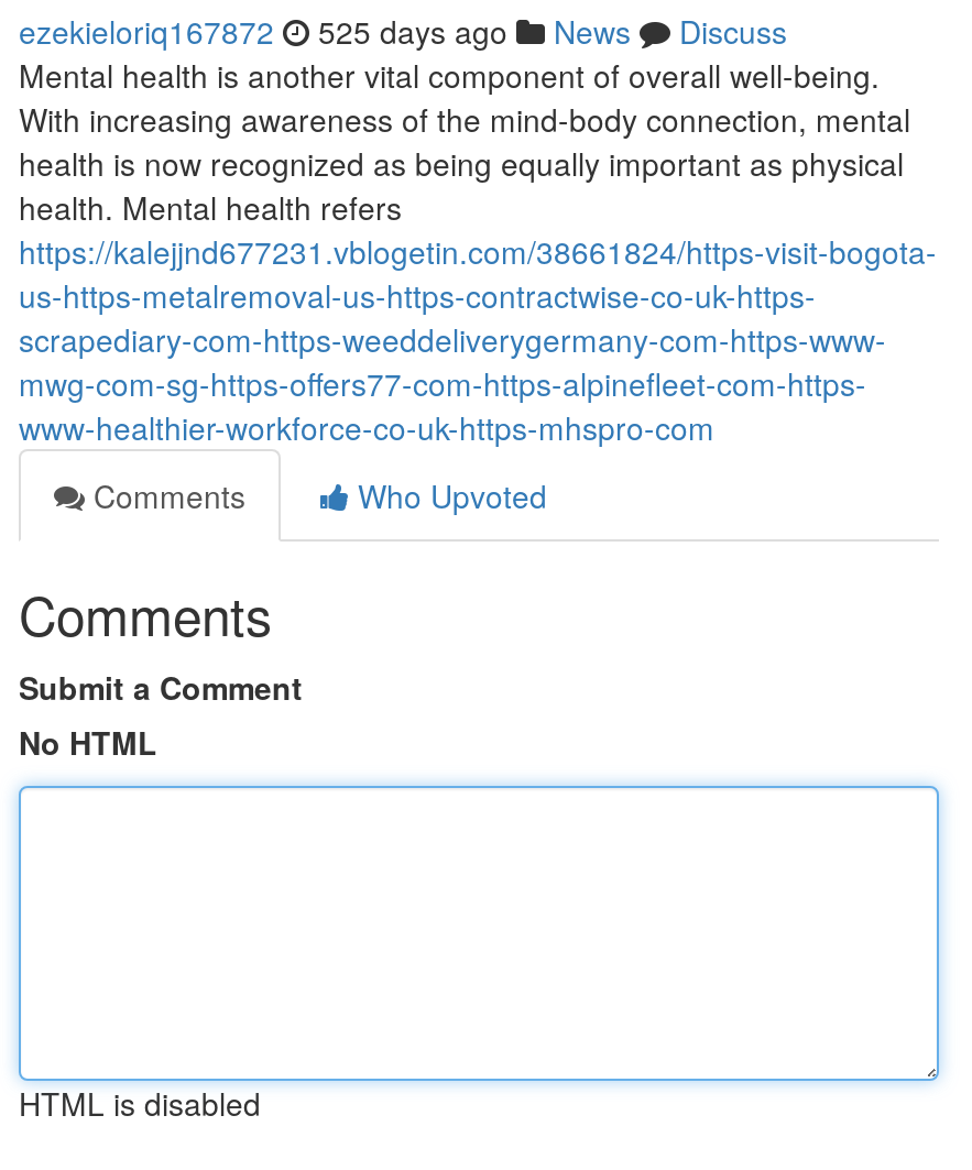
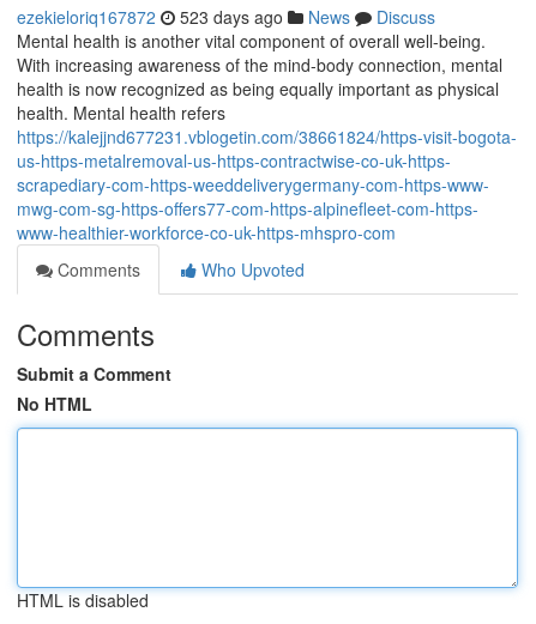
[19,9,787,53] ezekieloriq167872 525 days ago News Discuss -> [17,5,435,29] ezekieloriq167872 523 days ago News Discuss

